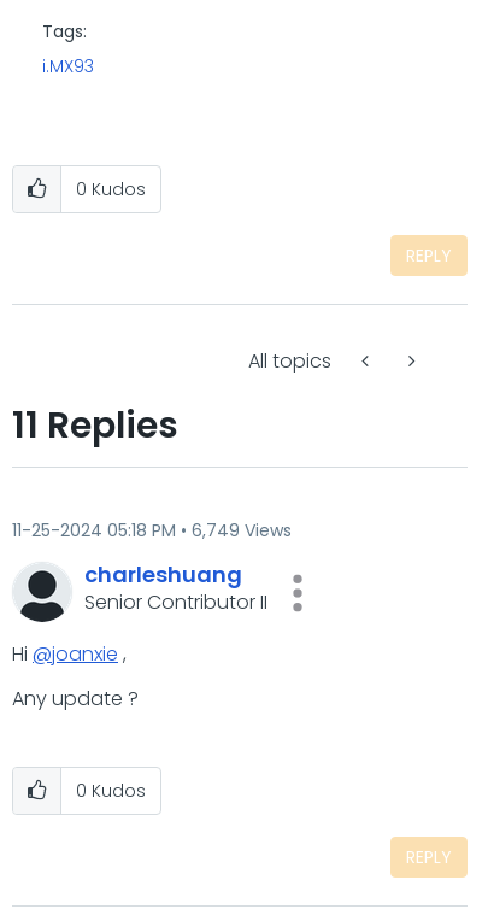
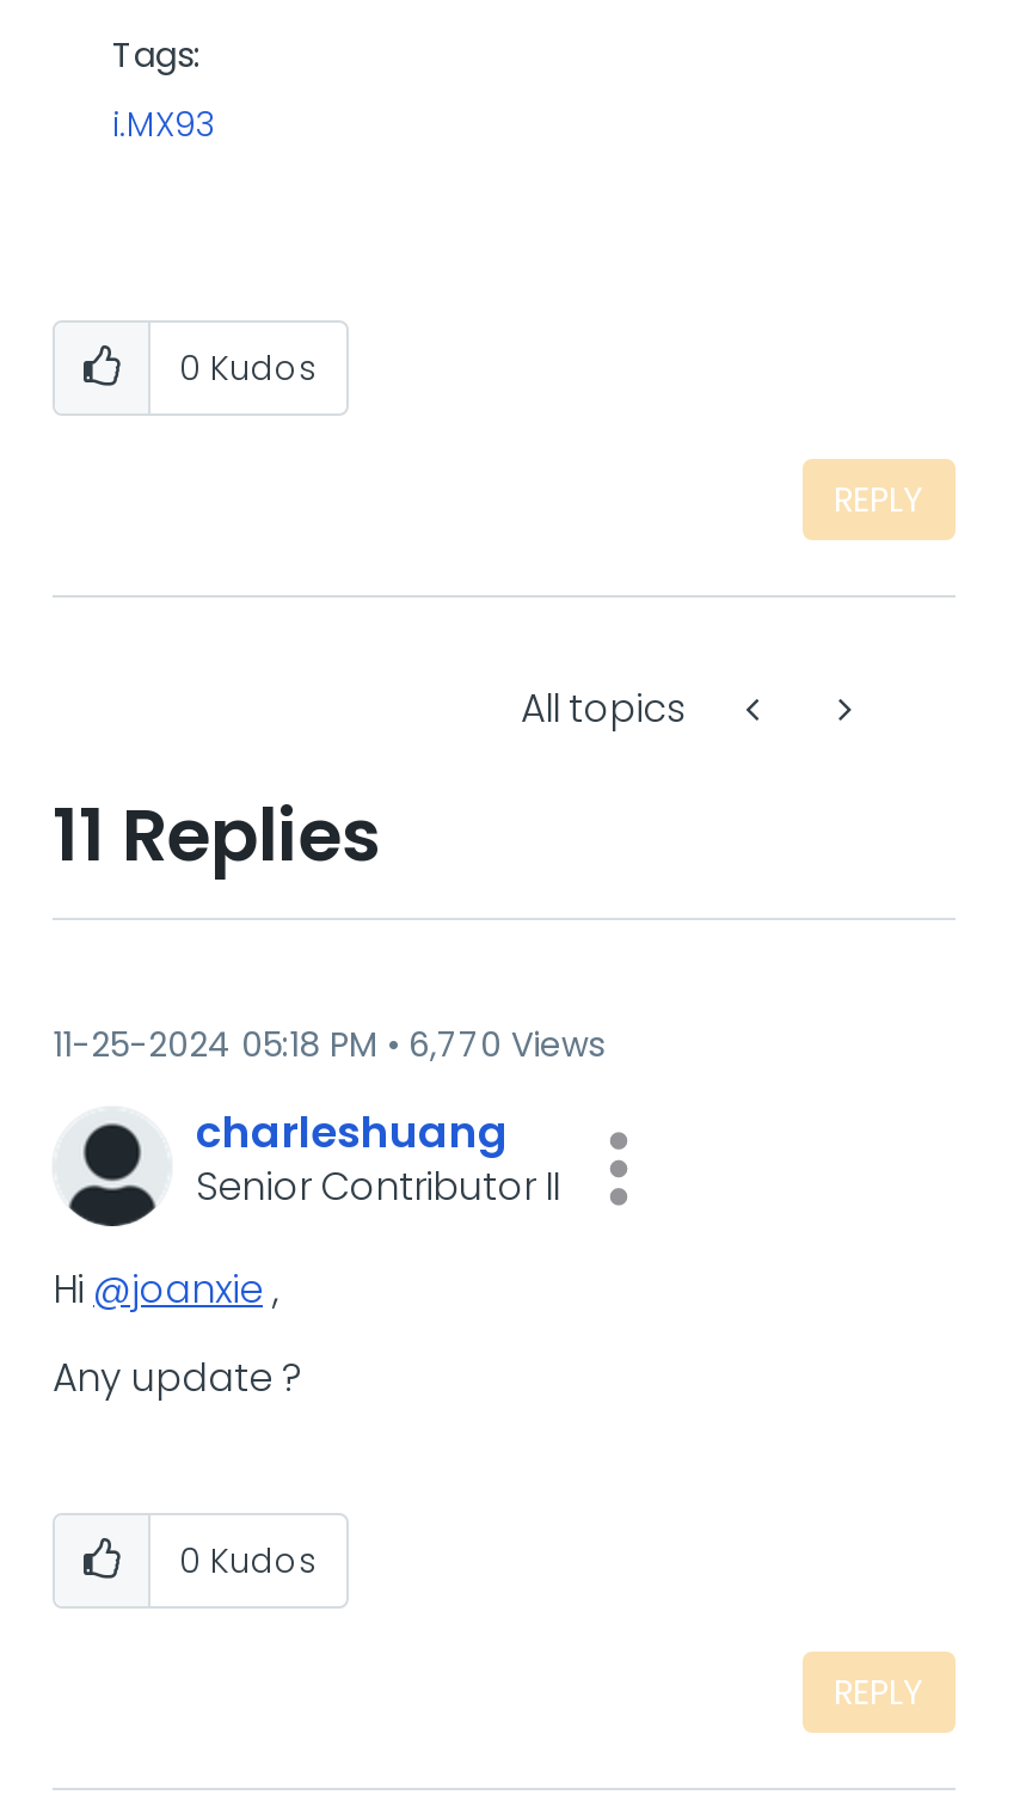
[12,518,292,542] 11-25-2024 05:18 PM 6,749 Views -> [53,1019,604,1067] 11-25-2024 05:18 PM 6,770 Views

